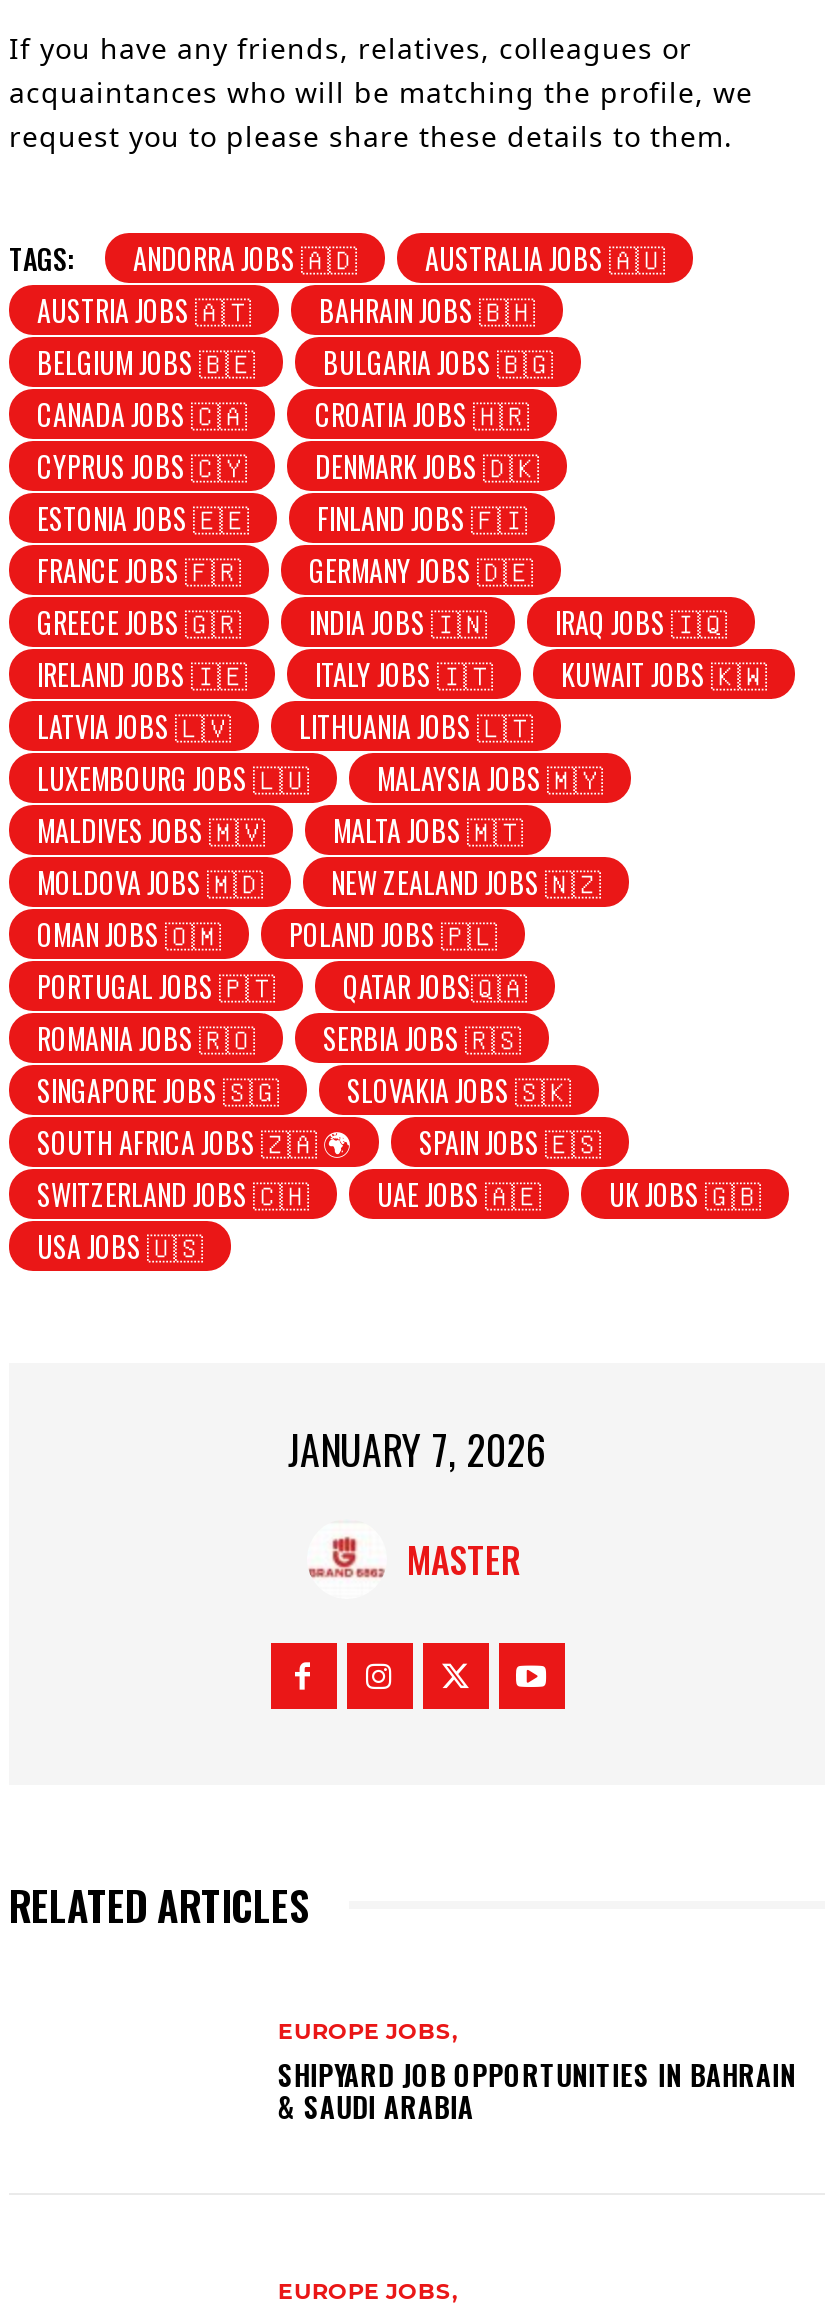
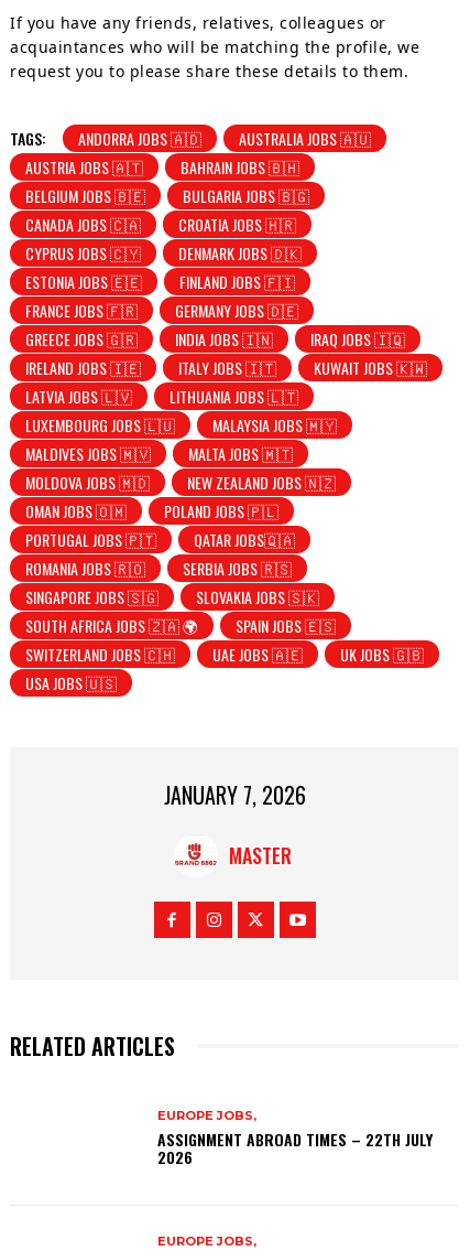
[278,2053,796,2127] SHIPYARD JOB OPPORTUNITIES IN BAHRAIN | & SAUDI ARABIA -> [158,1128,433,1169] ASSIGNMENT ABROAD TIMES – 22TH JULY | 2026

